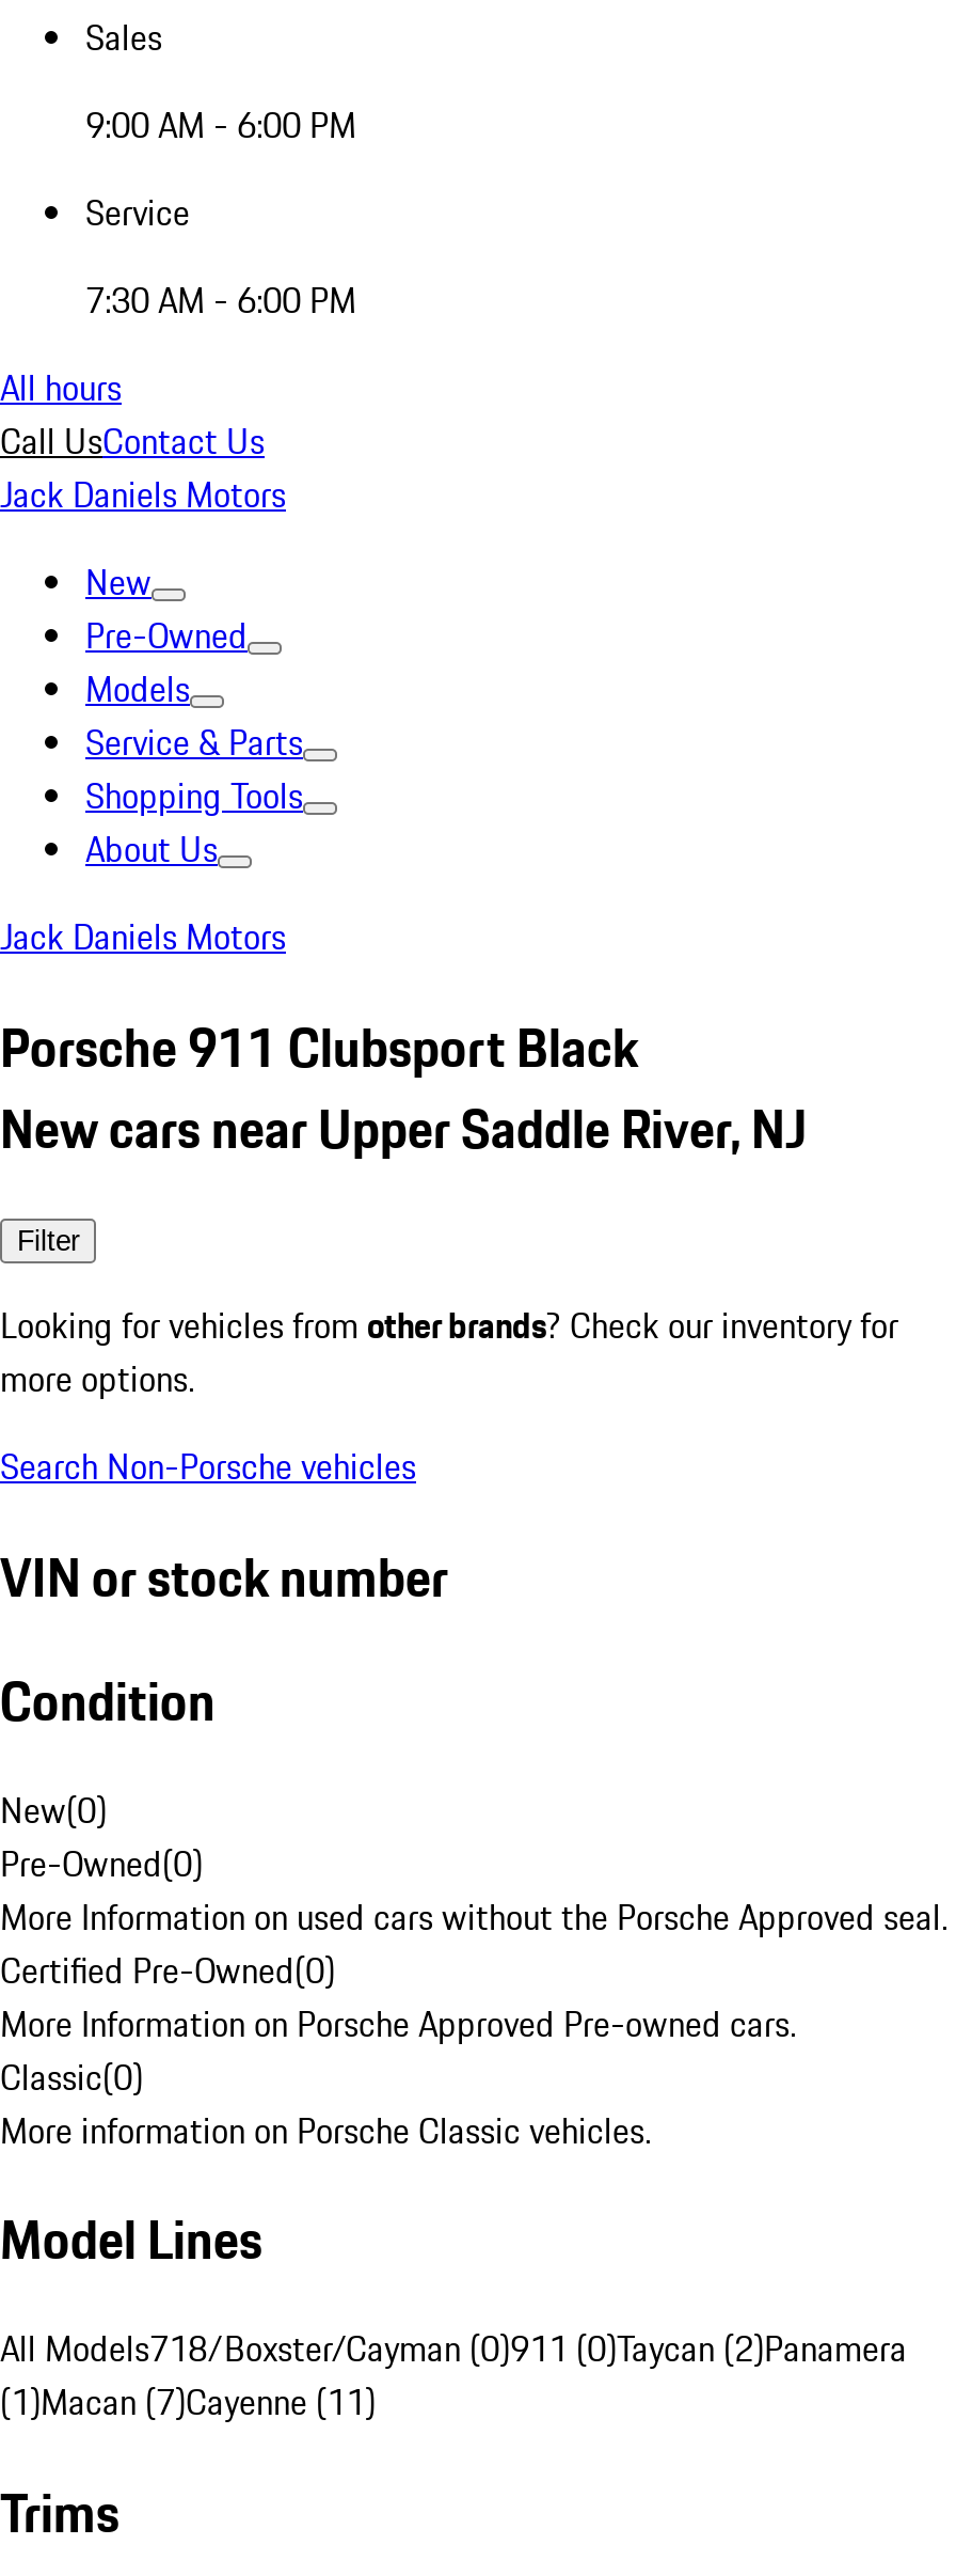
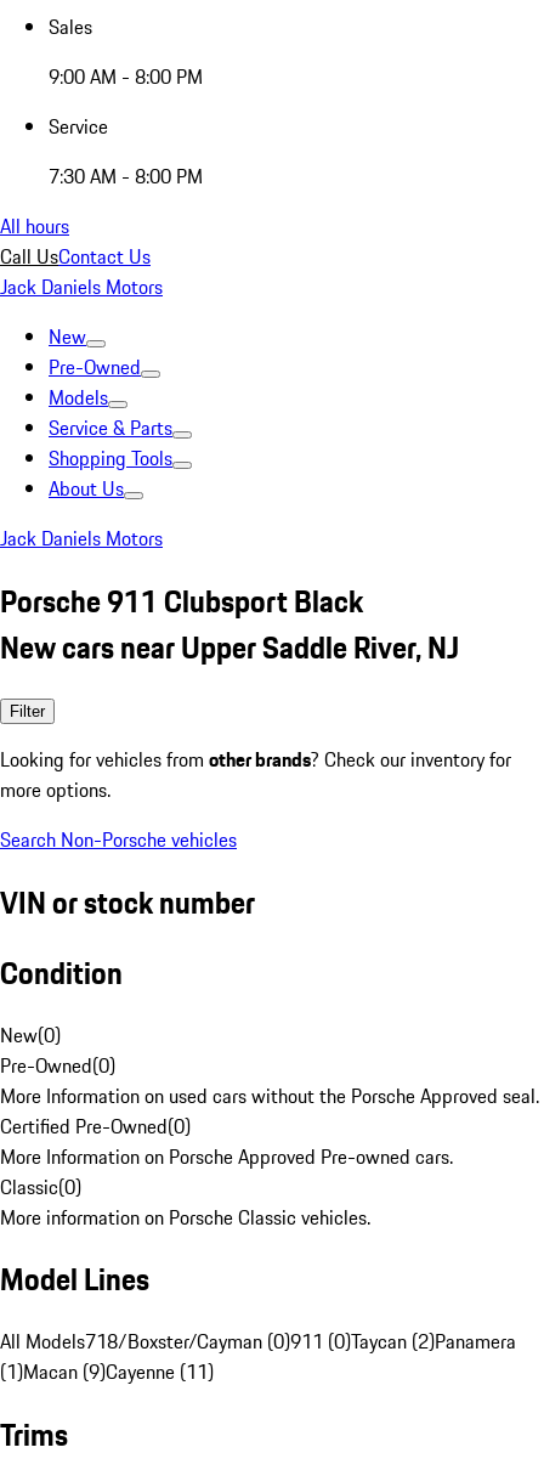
[85,99,356,151] 9:00 AM - 6:00 PM -> [49,62,203,91] 9:00 AM - 8:00 PM
[85,274,356,326] 7:30 AM - 6:00 PM -> [49,162,203,191] 7:30 AM - 8:00 PM
[0,2377,376,2428] (1)Macan (7)Cayenne (11) -> [0,1357,214,1387] (1)Macan (9)Cayenne (11)

